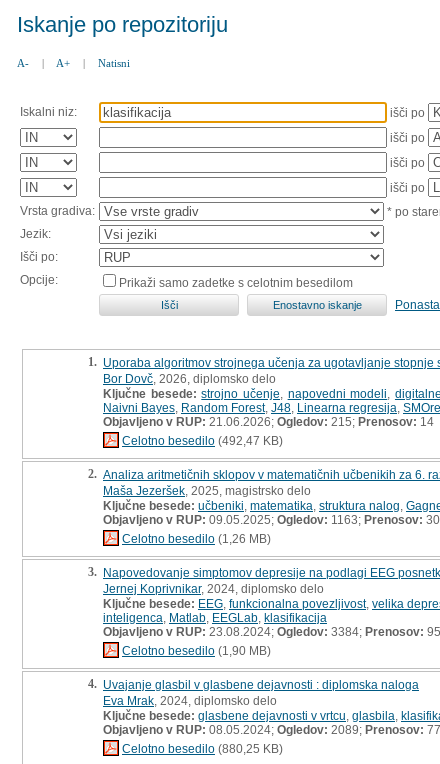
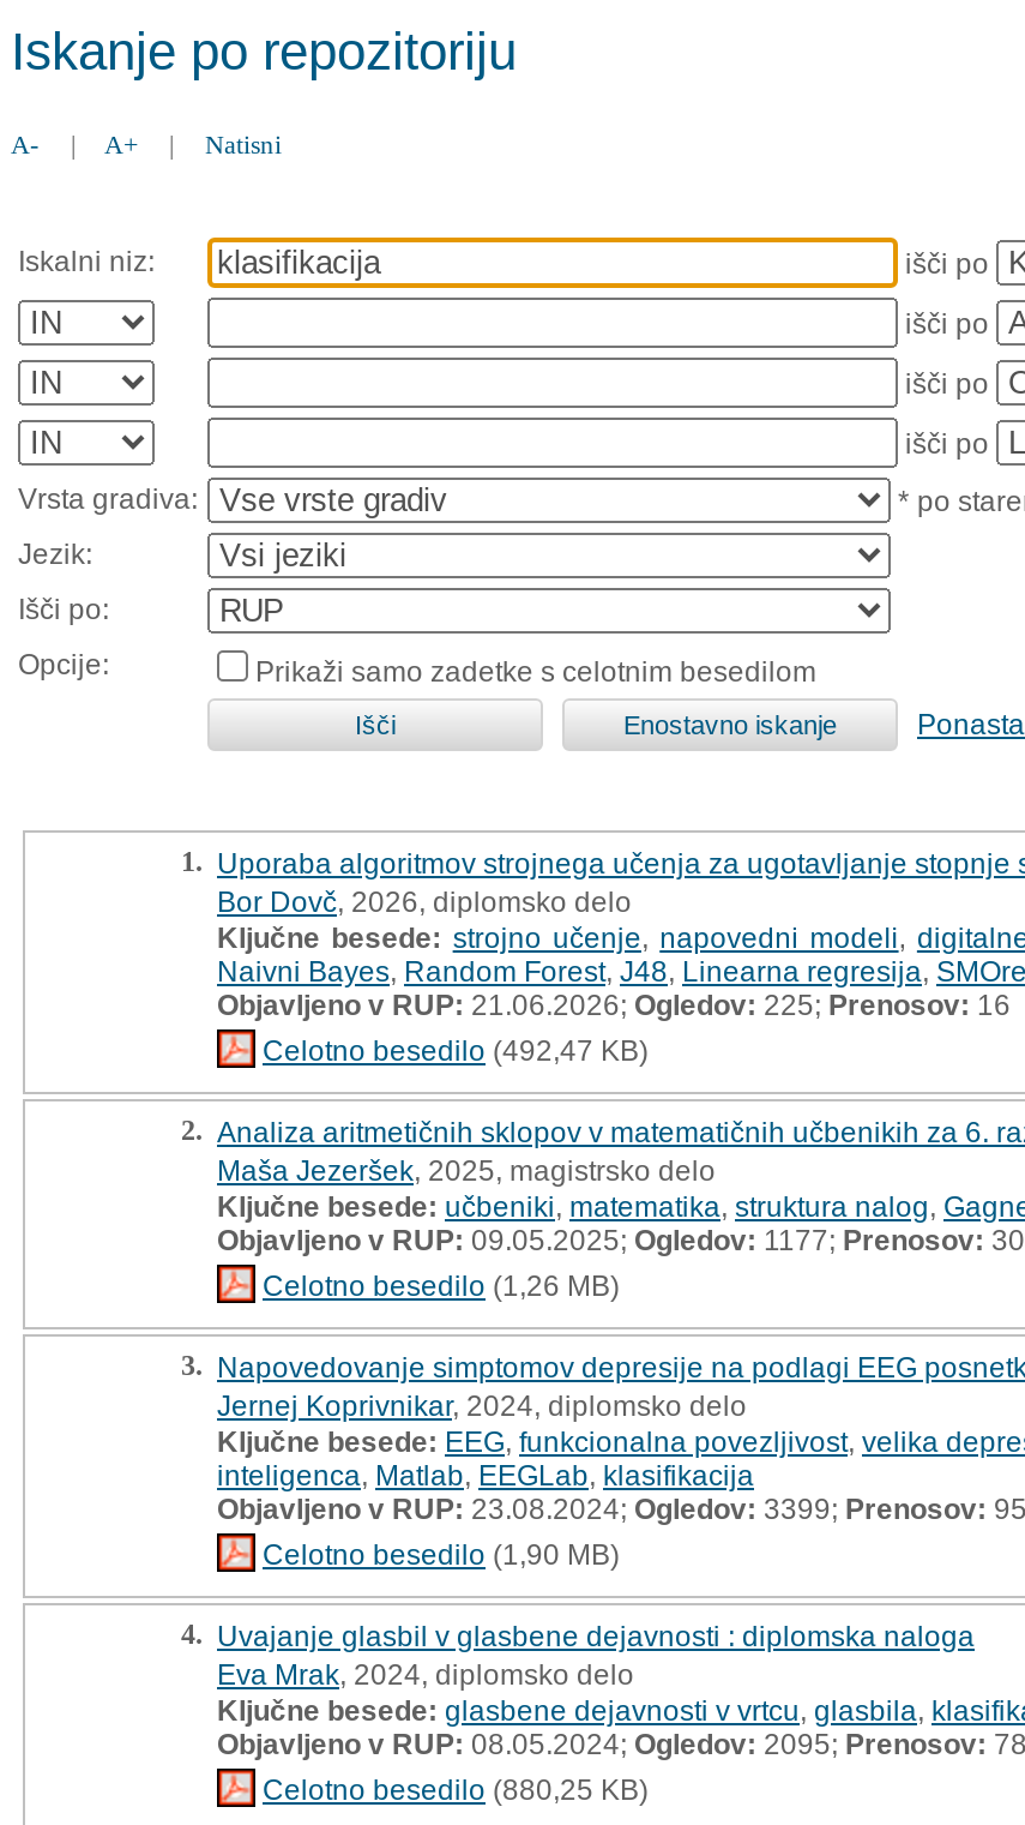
[103,414,434,428] Objavljeno v RUP:21.06.2026;Ogledov:215;Prenosov:14 -> [217,987,1011,1021] Objavljeno v RUP:21.06.2026;Ogledov:225;Prenosov:16
[103,512,440,526] Objavljeno v RUP:09.05.2025;Ogledov:1163;Prenosov:30 -> [217,1223,1025,1256] Objavljeno v RUP:09.05.2025;Ogledov:1177;Prenosov:30
[103,624,440,638] Objavljeno v RUP: 23.08.2024;Ogledov: 3384; Prenosov: 95 -> [217,1491,1025,1525] Objavljeno v RUP: 23.08.2024;Ogledov: 3399; Prenosov: 95
[103,722,440,736] Objavljeno v RUP:08.05.2024;Ogledov:2089;Prenosov:77 -> [217,1727,1025,1760] Objavljeno v RUP:08.05.2024;Ogledov:2095;Prenosov:78

